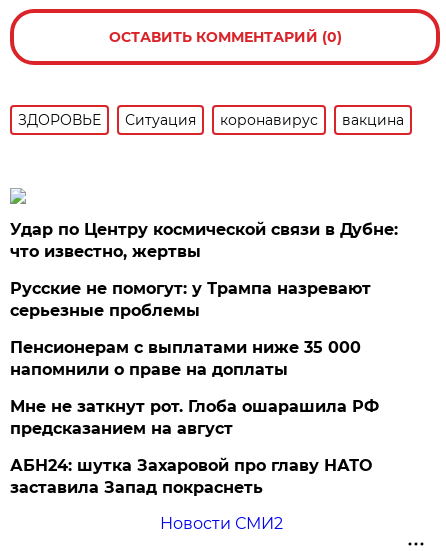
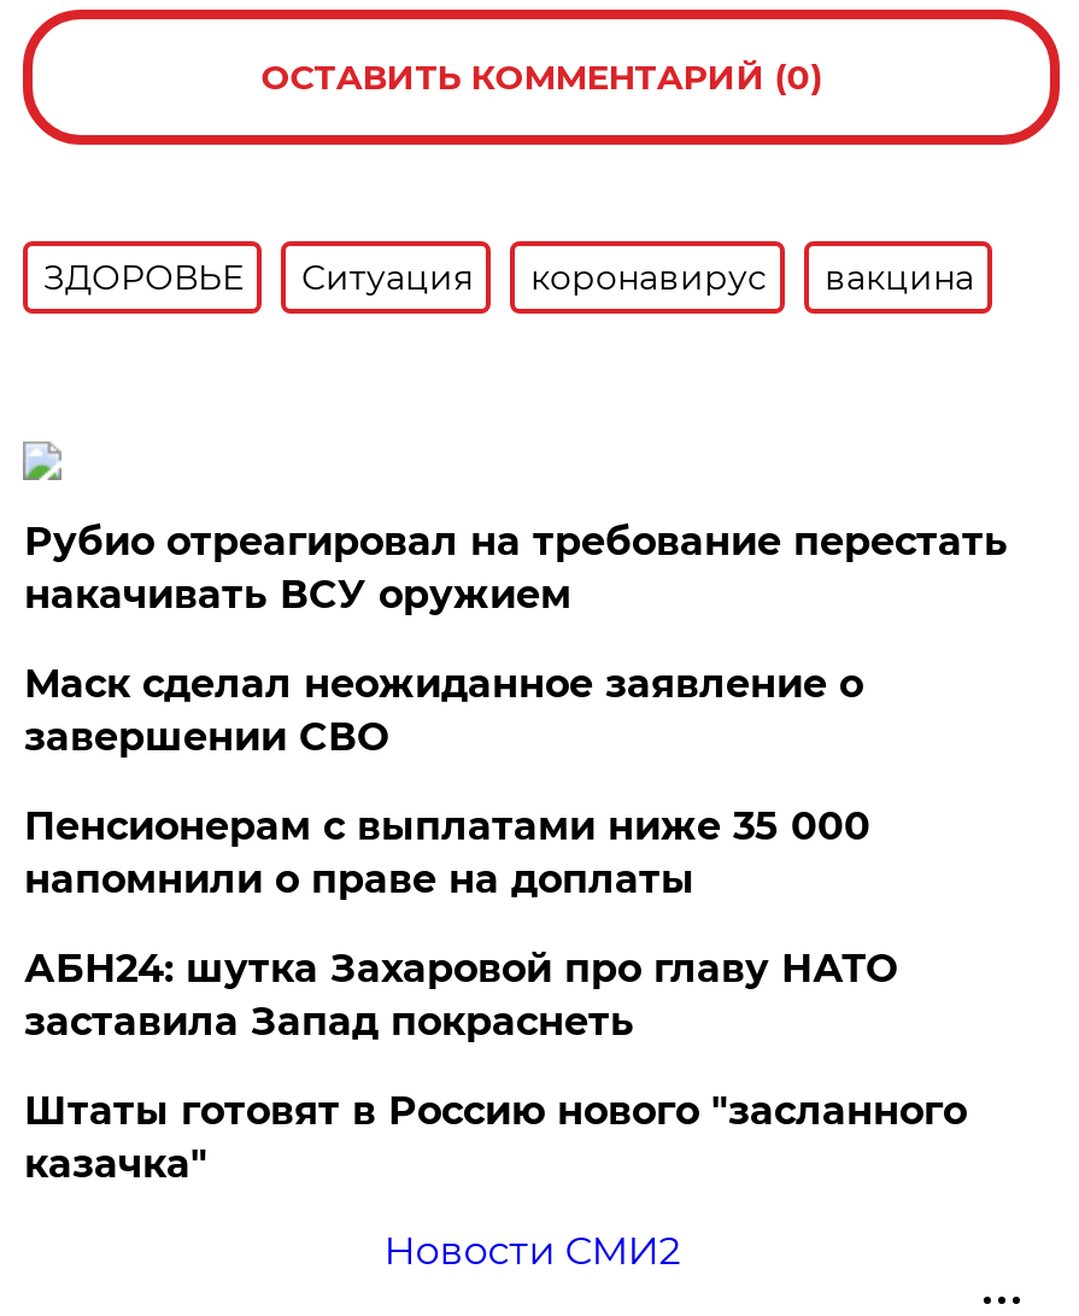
[10,220,398,261] Удар по Центру космической связи в Дубне: | что известно, жертвы -> [24,519,1008,618] Рубио отреагировал на требование перестать | накачивать ВСУ оружием
[10,279,371,320] Русские не помогут: у Трампа назревают | серьезные проблемы -> [24,661,863,760] Маск сделал неожиданное заявление о | завершении СВО
[10,397,379,438] Мне не заткнут рот. Глоба ошарашила РФ | предсказанием на август -> none
moved [10,456,372,497] -> [24,946,897,1045]: АБН24: шутка Захаровой про главу НАТО | заставила Запад покраснеть
none -> [24,1088,967,1187] Штаты готовят в Россию нового "засланного | казачка"

